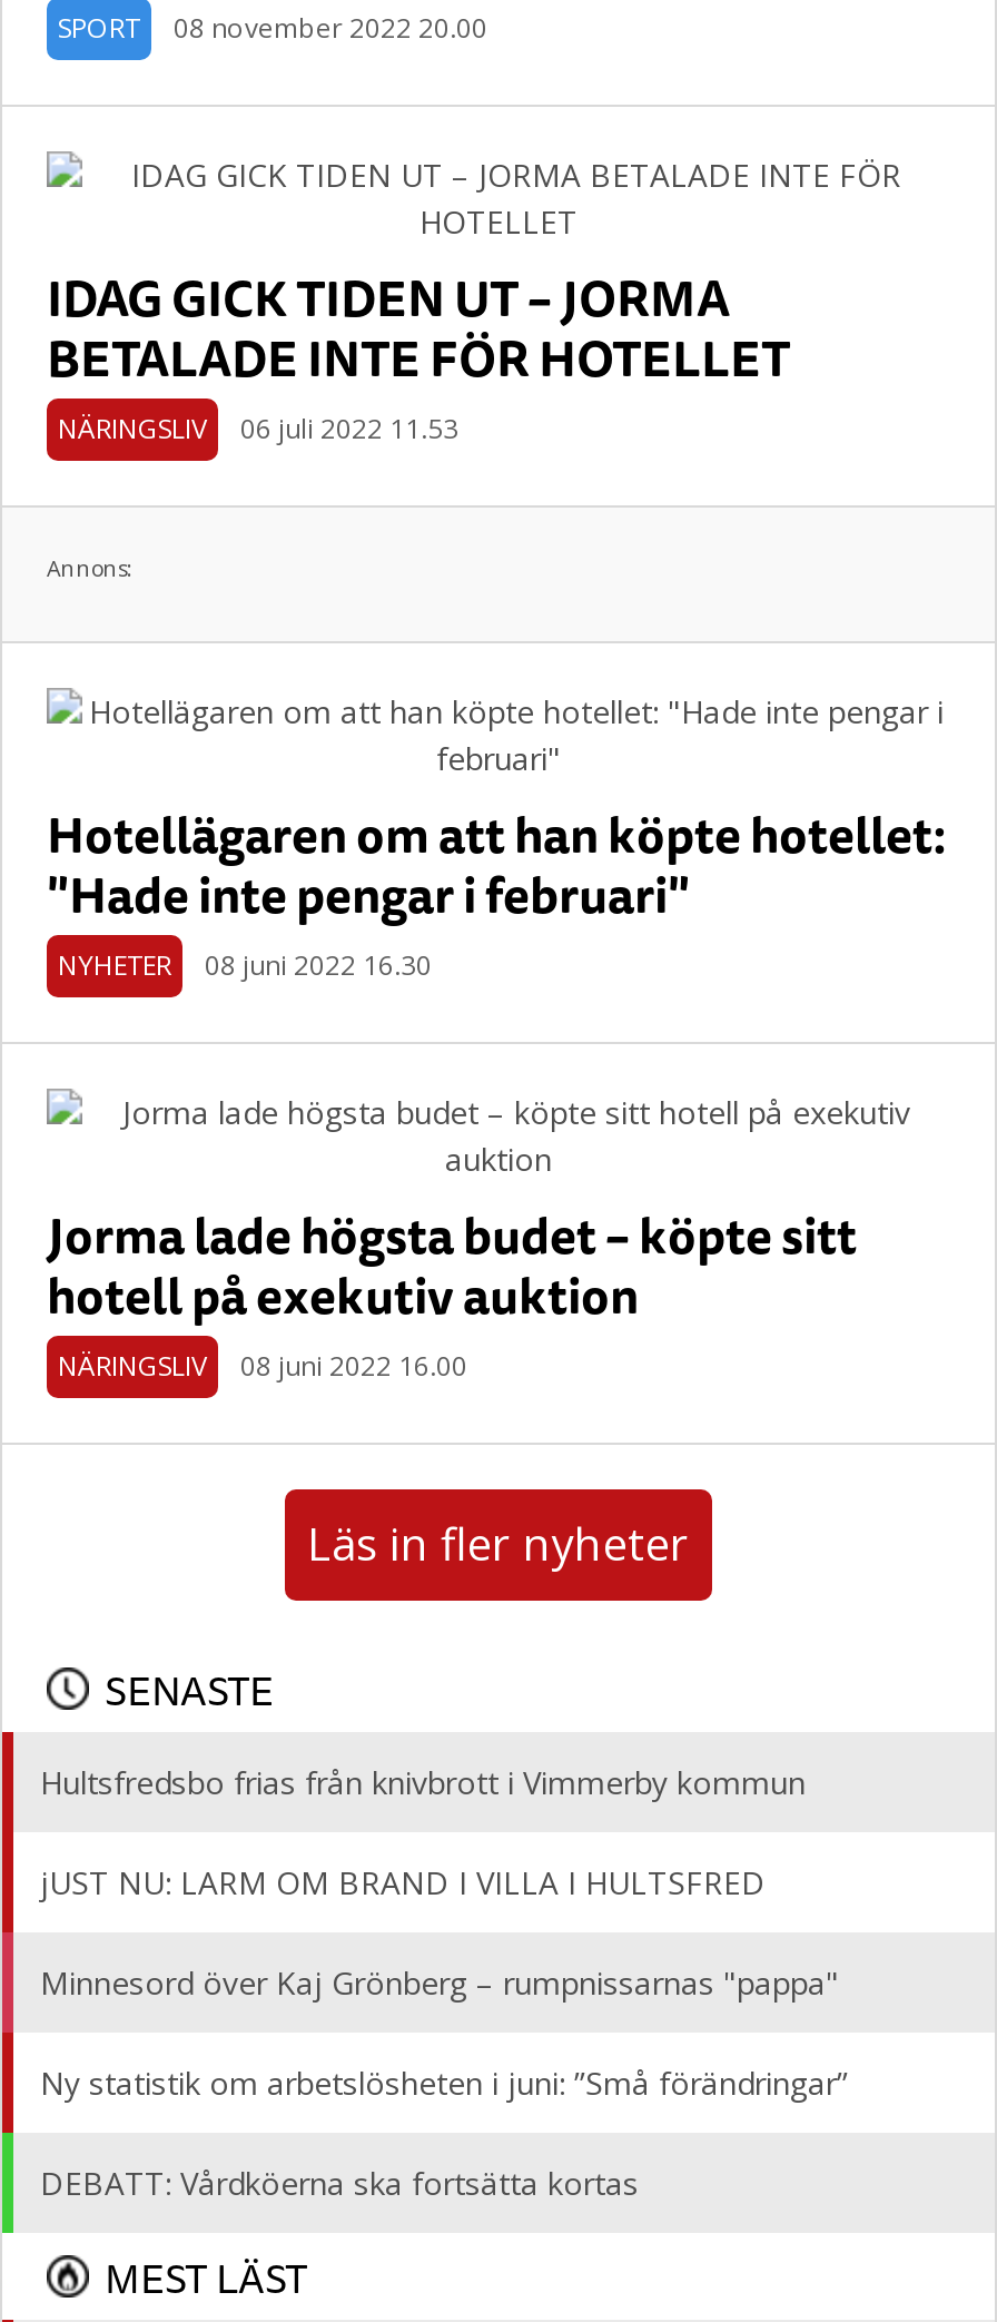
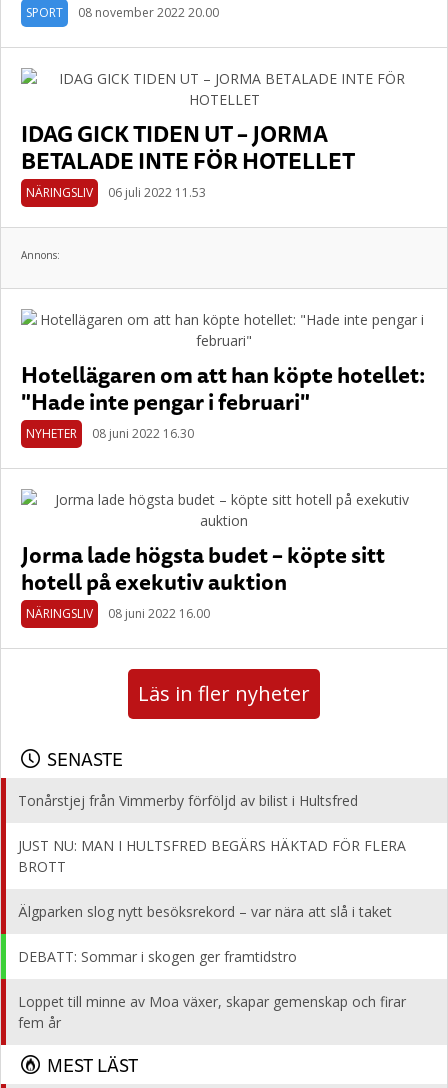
[40,1761,806,1803] Hultsfredsbo frias från knivbrott i Vimmerby kommun -> [18,791,358,810] Tonårstjej från Vimmerby förföljd av bilist i Hultsfred
[40,1861,766,1903] jUST NU: LARM OM BRAND I VILLA I HULTSFRED -> [18,836,406,876] JUST NU: MAN I HULTSFRED BEGÄRS HÄKTAD FÖR FLERA | BROTT
[40,1961,839,2004] Minnesord över Kaj Grönberg – rumpnissarnas "pappa" -> [18,902,392,921] Älgparken slog nytt besöksrekord – var nära att slå i taket
[40,2062,848,2104] Ny statistik om arbetslösheten i juni: ”Små förändringar” -> [18,947,297,966] DEBATT: Sommar i skogen ger framtidstro
[40,2162,639,2204] DEBATT: Vårdköerna ska fortsätta kortas -> [18,992,406,1032] Loppet till minne av Moa växer, skapar gemenskap och firar | fem år

